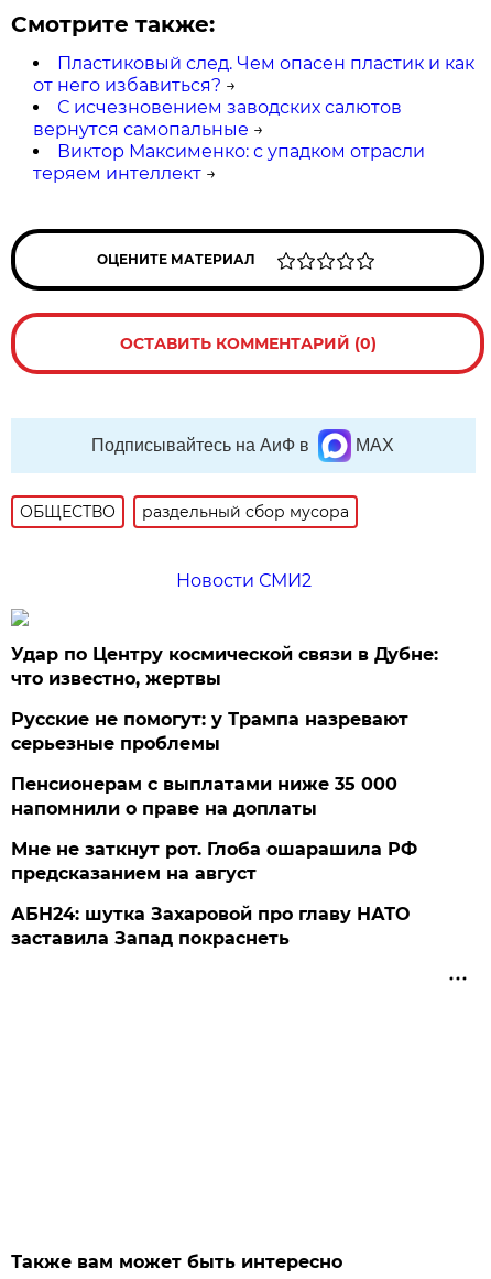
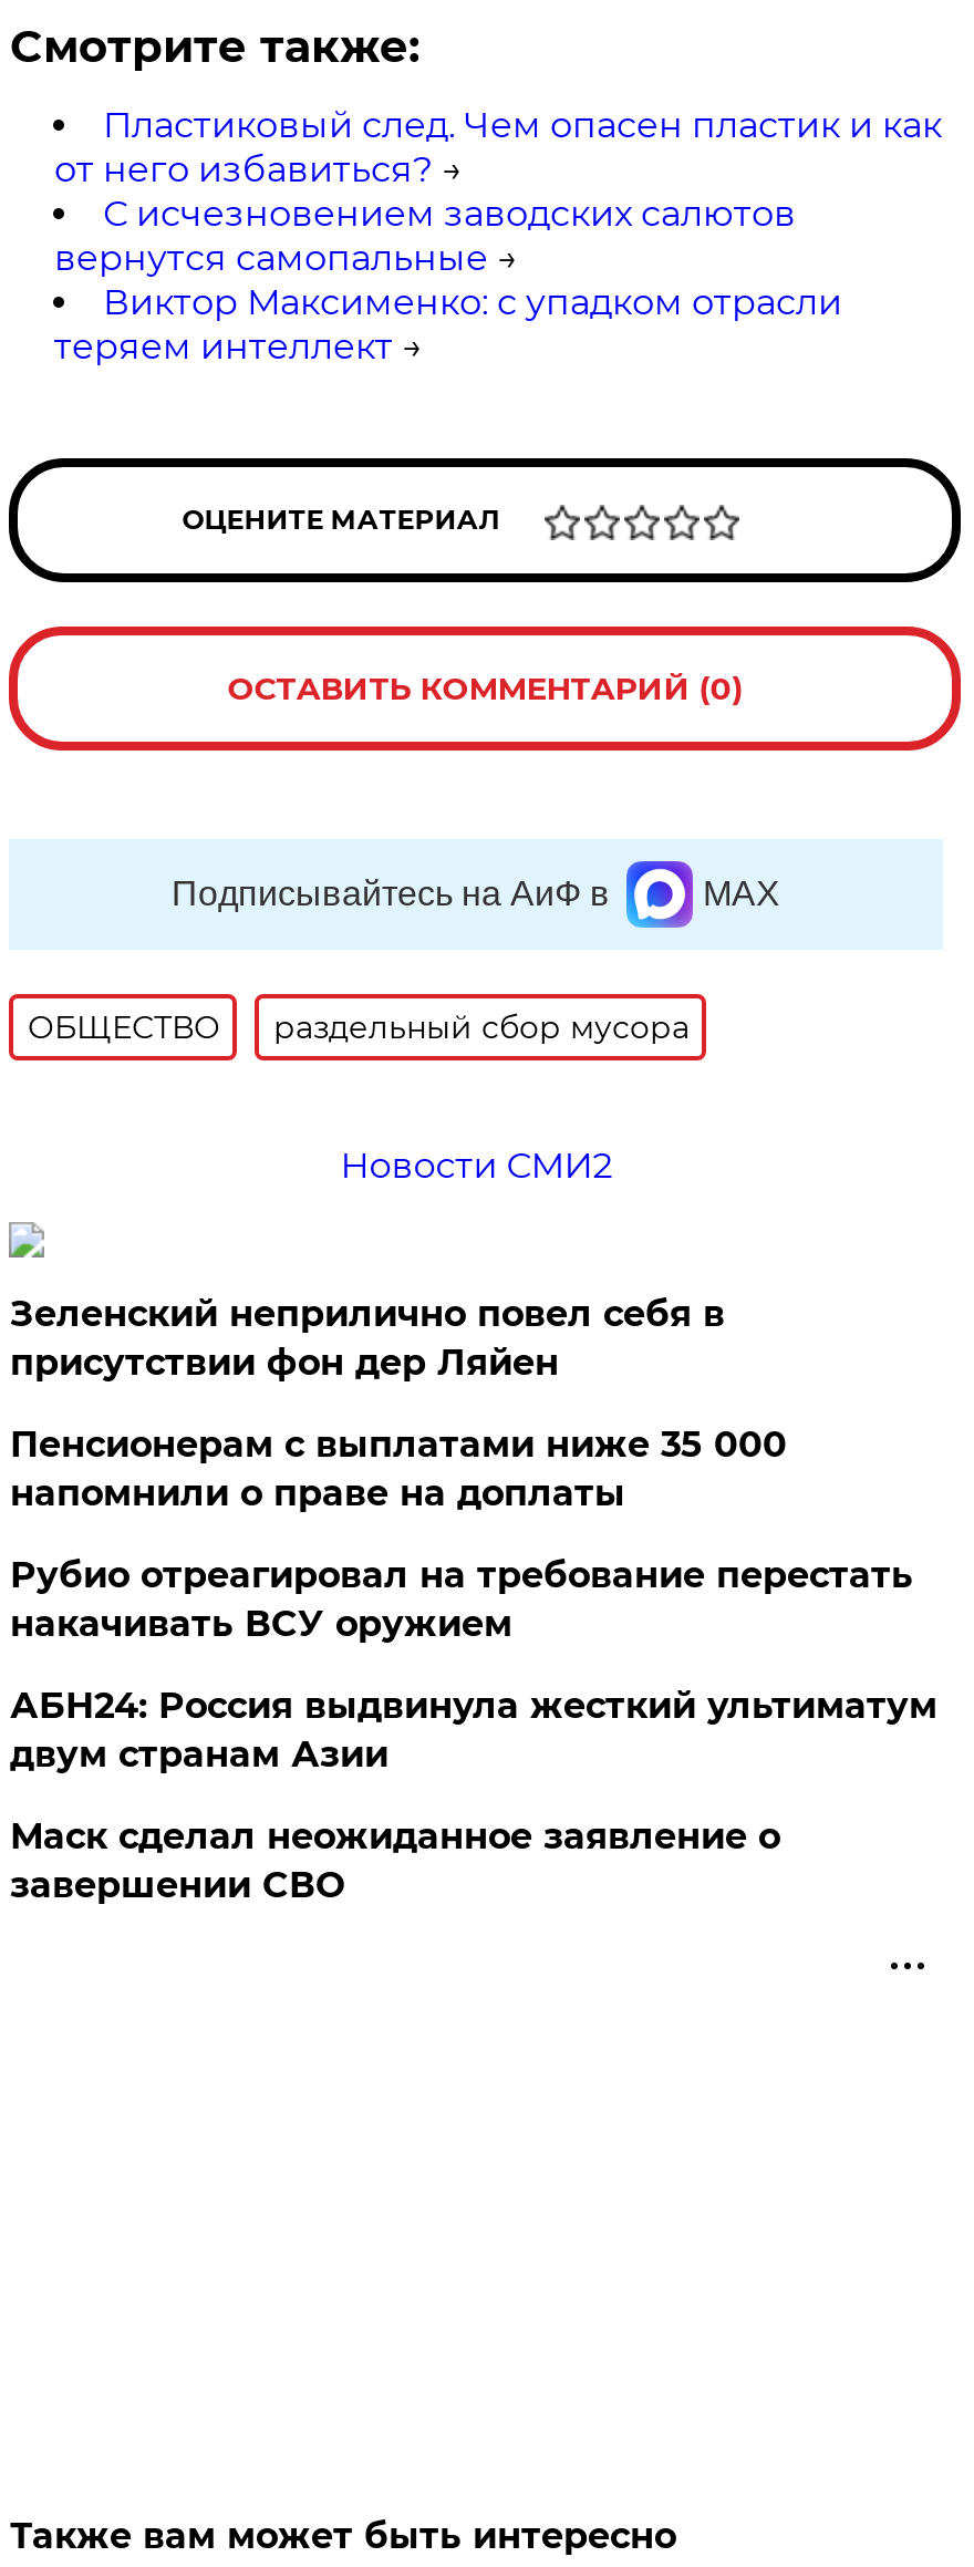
[11,644,439,754] Удар по Центру космической связи в Дубне: | что известно, жертвы | Русские не помогут: у Трампа назревают | серьезные проблемы -> [10,1293,725,1383] Зеленский неприлично повел cебя в | присутствии фон дер Ляйен
moved [11,774,398,819] -> [10,1423,787,1514]: Пенсионерам с выплатами ниже 35 000 | напомнили о праве на доплаты
[11,839,418,949] Мне не заткнут рот. Глоба ошарашила РФ | предсказанием на август | АБН24: шутка Захаровой про главу НАТО | заставила Запад покраснеть -> [10,1554,937,1906] Рубио отреагировал на требование перестать | накачивать ВСУ оружием | АБН24: Россия выдвинула жесткий ультиматум | двум странам Азии | Маск сделал неожиданное заявление о | завершении СВО

